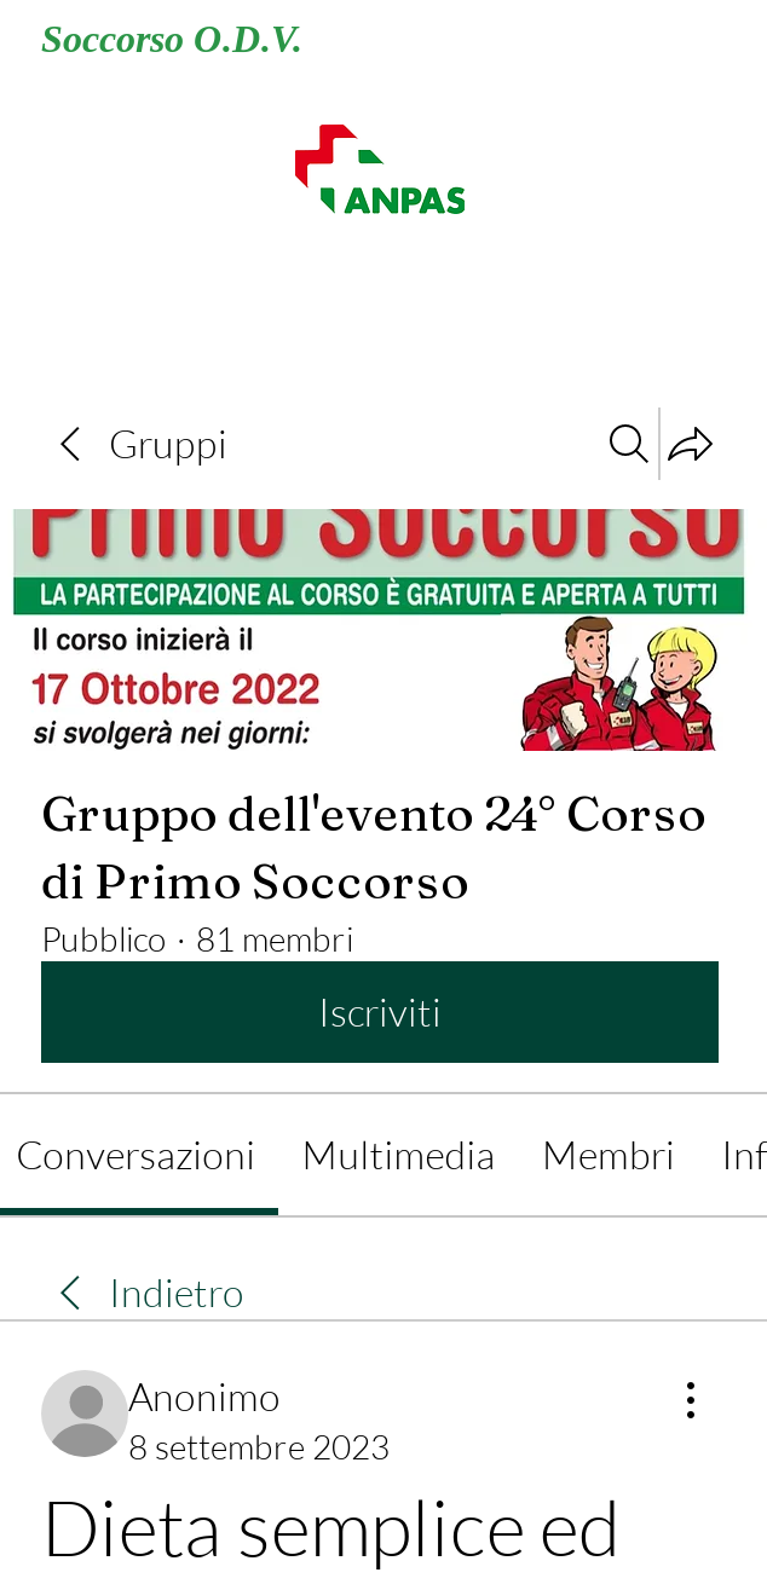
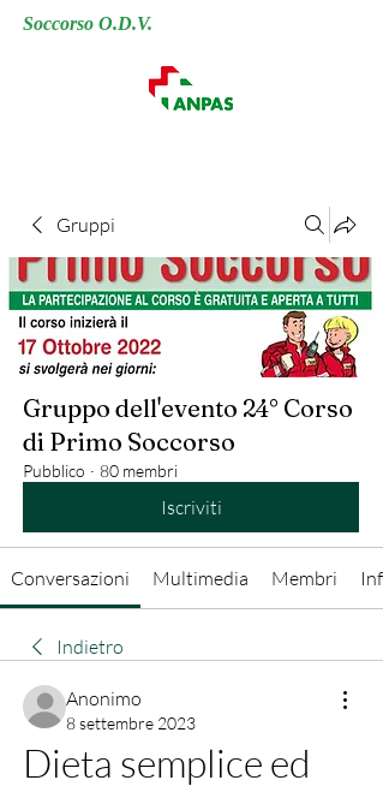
[41,918,353,959] Pubblico · 81 membri -> [23,460,178,481] Pubblico · 80 membri

